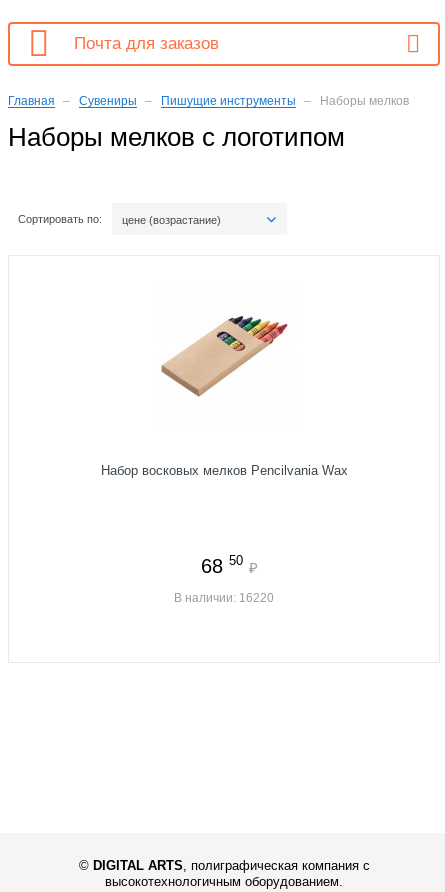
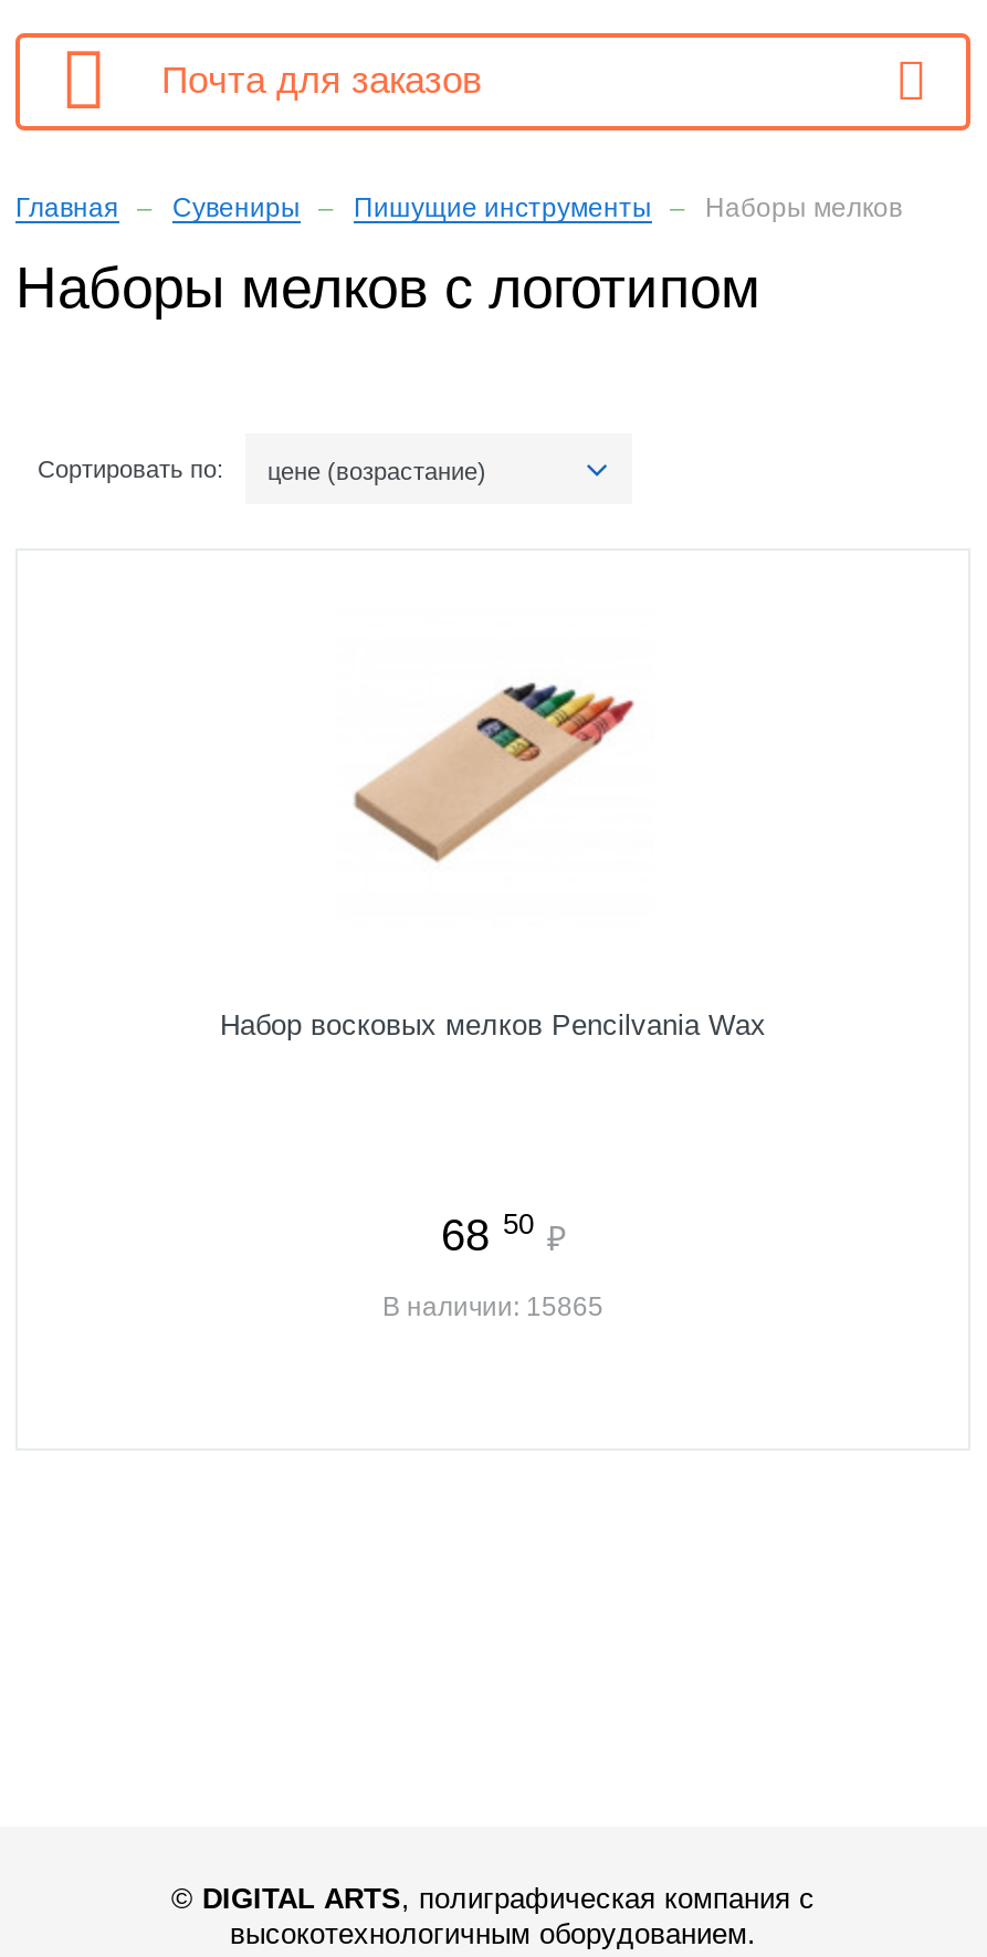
[174,591,274,605] В наличии: 16220 -> [382,1291,603,1321] В наличии: 15865

